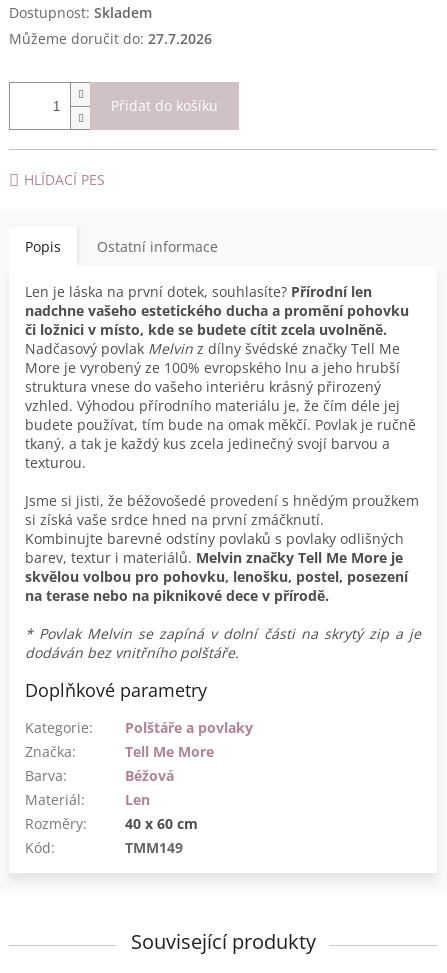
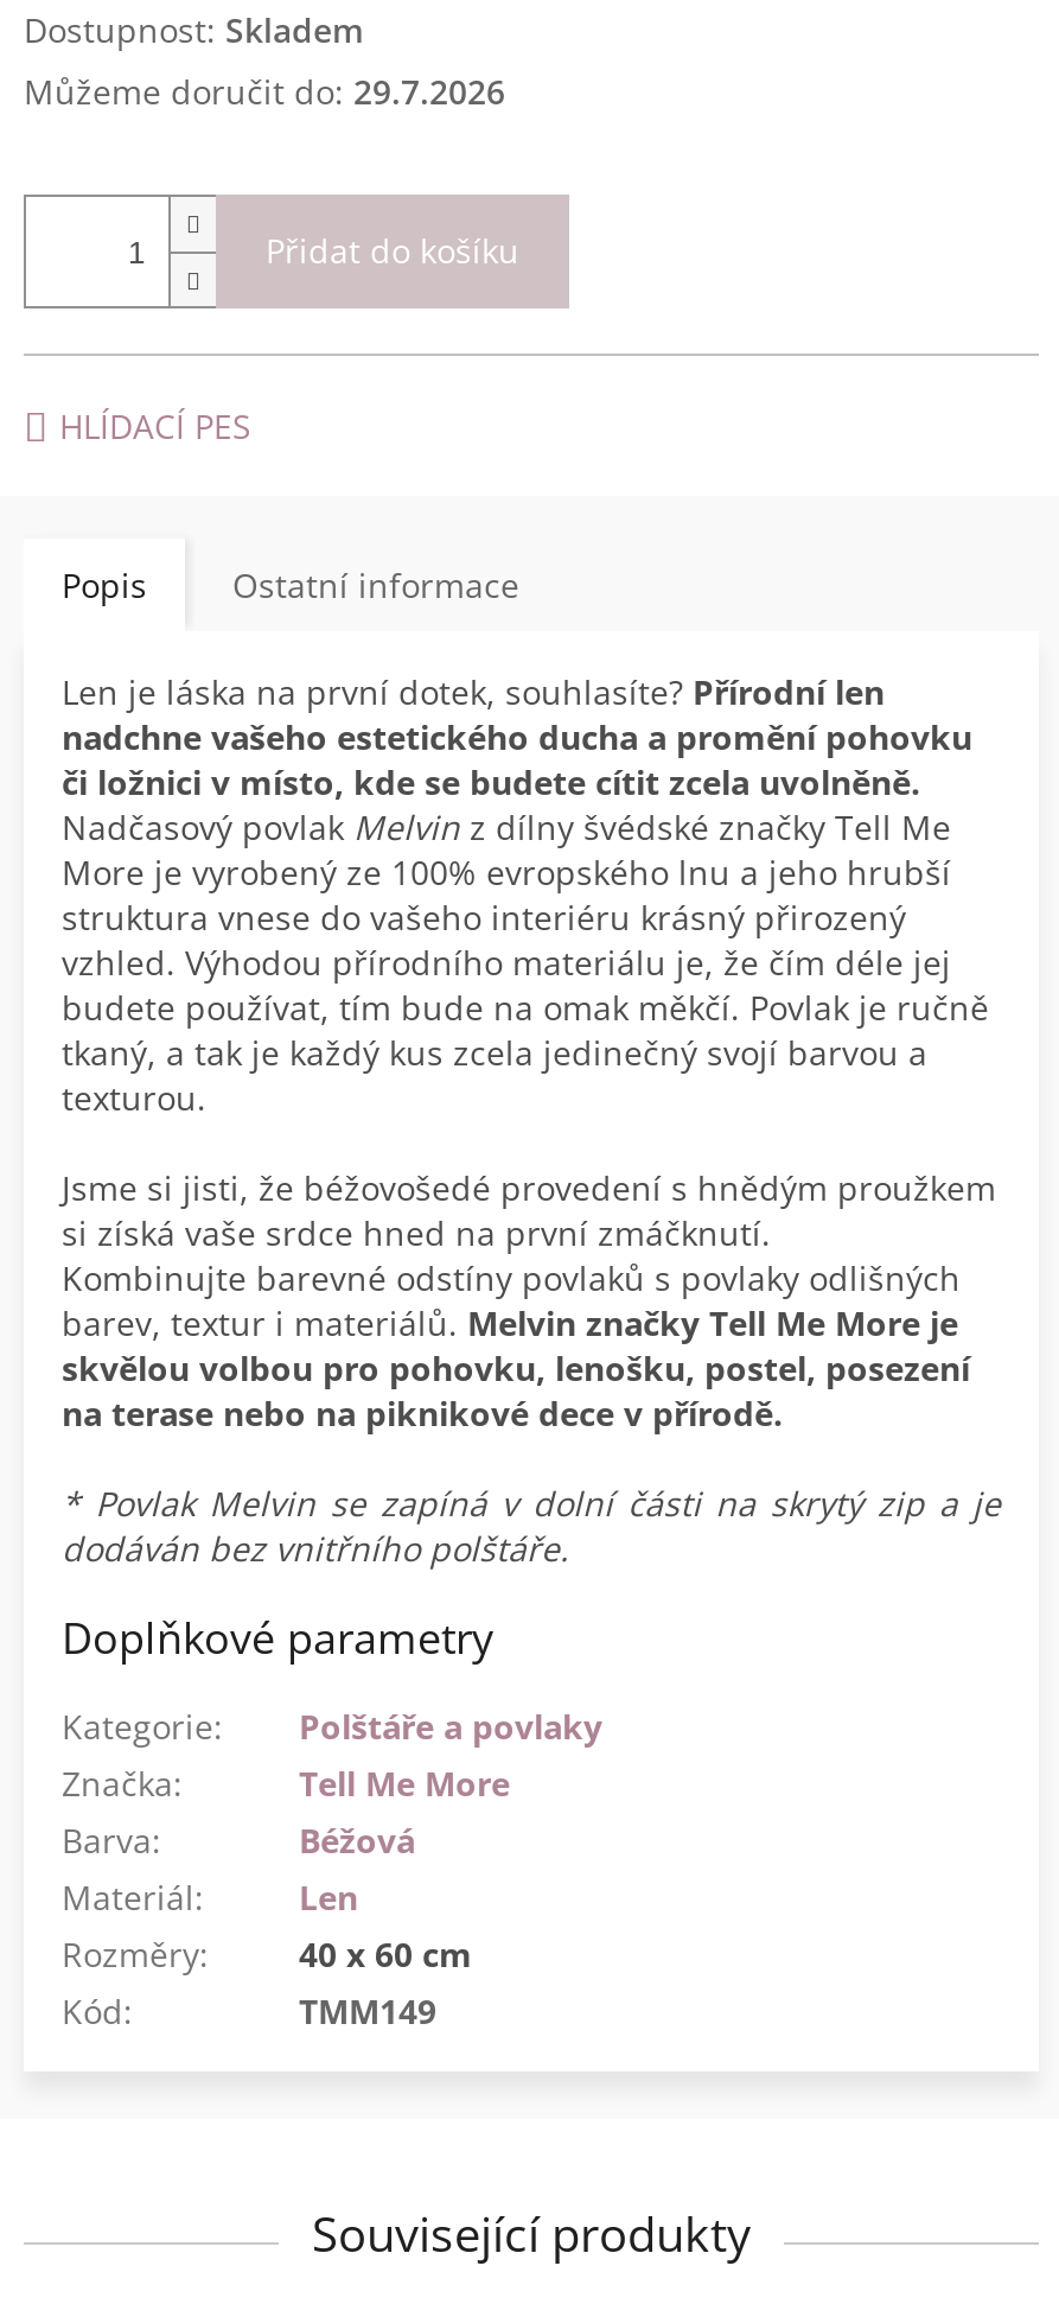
[9,29,212,48] Můžeme doručit do: 27.7.2026 -> [24,70,505,115] Můžeme doručit do: 29.7.2026

